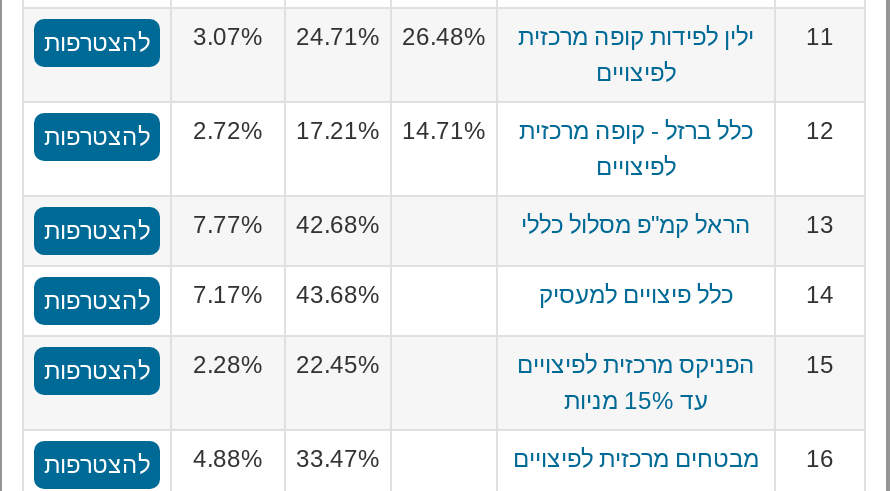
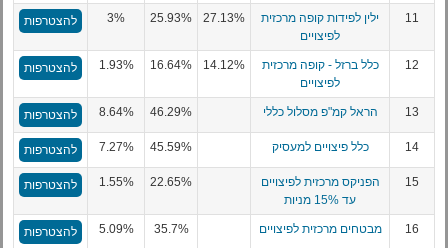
[193,22,263,50] 3.07% -> [107,11,125,25] 3%
[296,22,380,50] 24.71% -> [150,11,192,25] 25.93%
[402,22,486,50] 26.48% -> [203,11,245,25] 27.13%
[193,116,263,144] 2.72% -> [98,58,133,72] 1.93%
[296,116,380,144] 17.21% -> [150,58,192,72] 16.64%
[402,116,486,144] 14.71% -> [203,58,245,72] 14.12%
[193,210,263,238] 7.77% -> [98,105,133,119] 8.64%
[296,210,380,238] 42.68% -> [150,105,192,119] 46.29%
[193,280,263,308] 7.17% -> [98,140,133,154] 7.27%
[296,280,380,308] 43.68% -> [150,140,192,154] 45.59%
[193,350,263,378] 2.28% -> [98,175,133,189] 1.55%
[296,350,380,378] 22.45% -> [150,175,192,189] 22.65%
[193,444,263,472] 4.88% -> [98,222,133,236] 5.09%
[296,444,380,472] 33.47% -> [153,222,188,236] 35.7%

